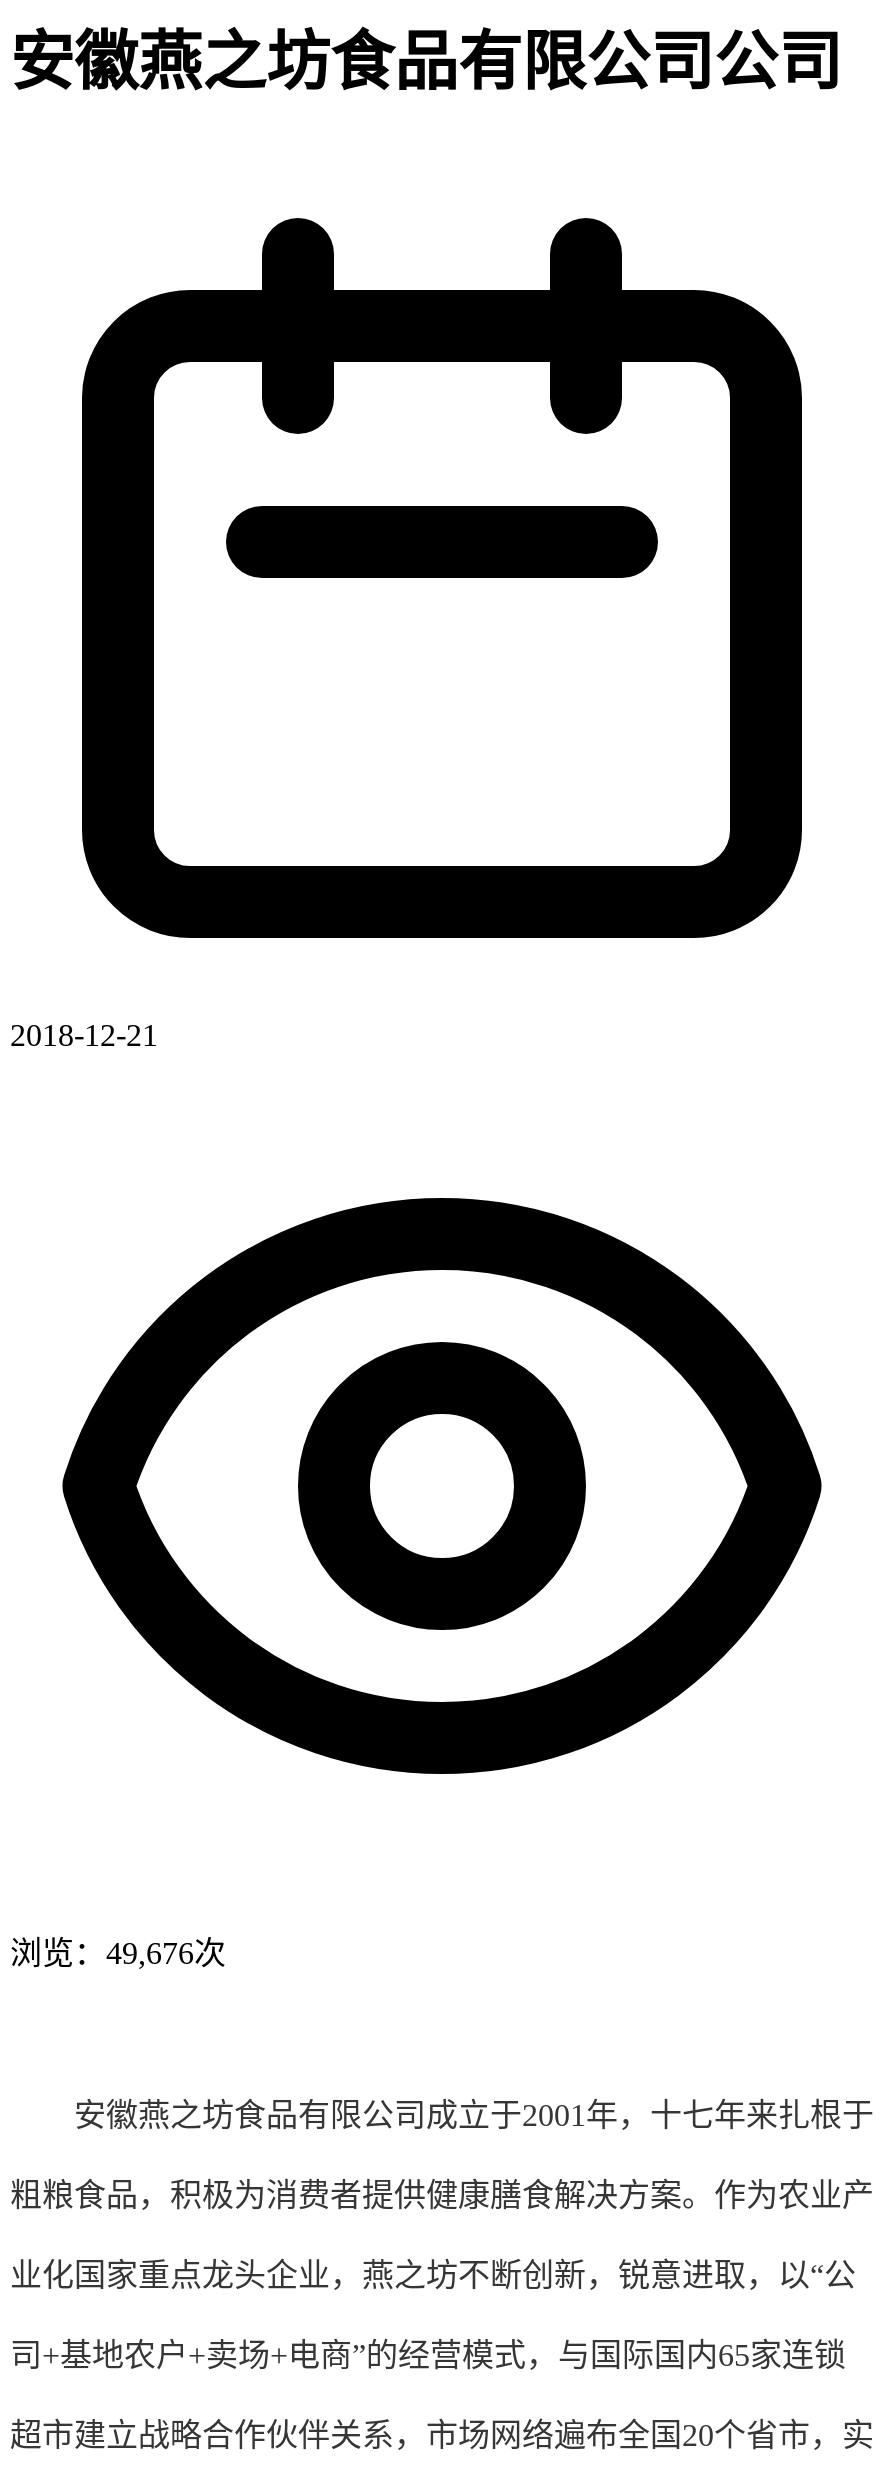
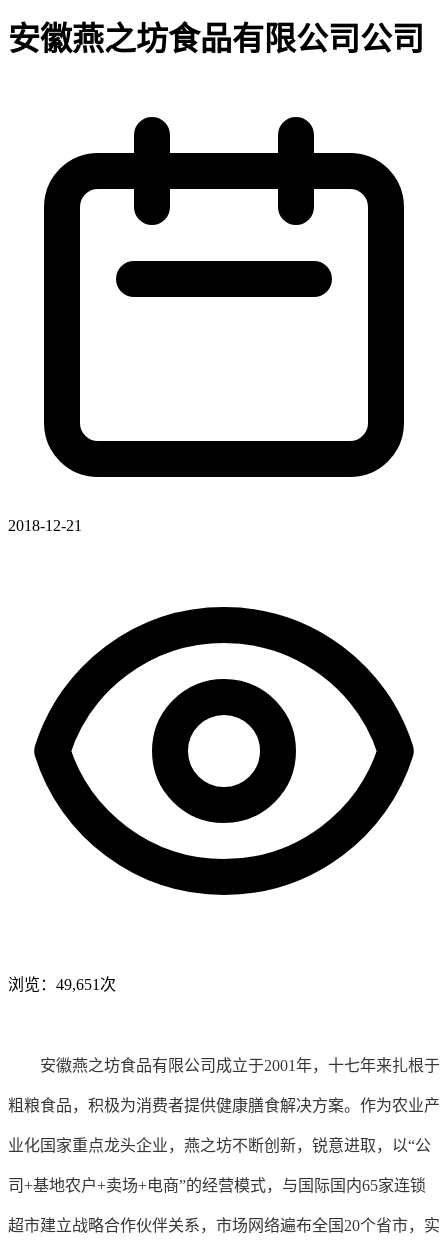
[10,1936,226,1970] 浏览：49,676次 -> [8,976,116,993] 浏览：49,651次

